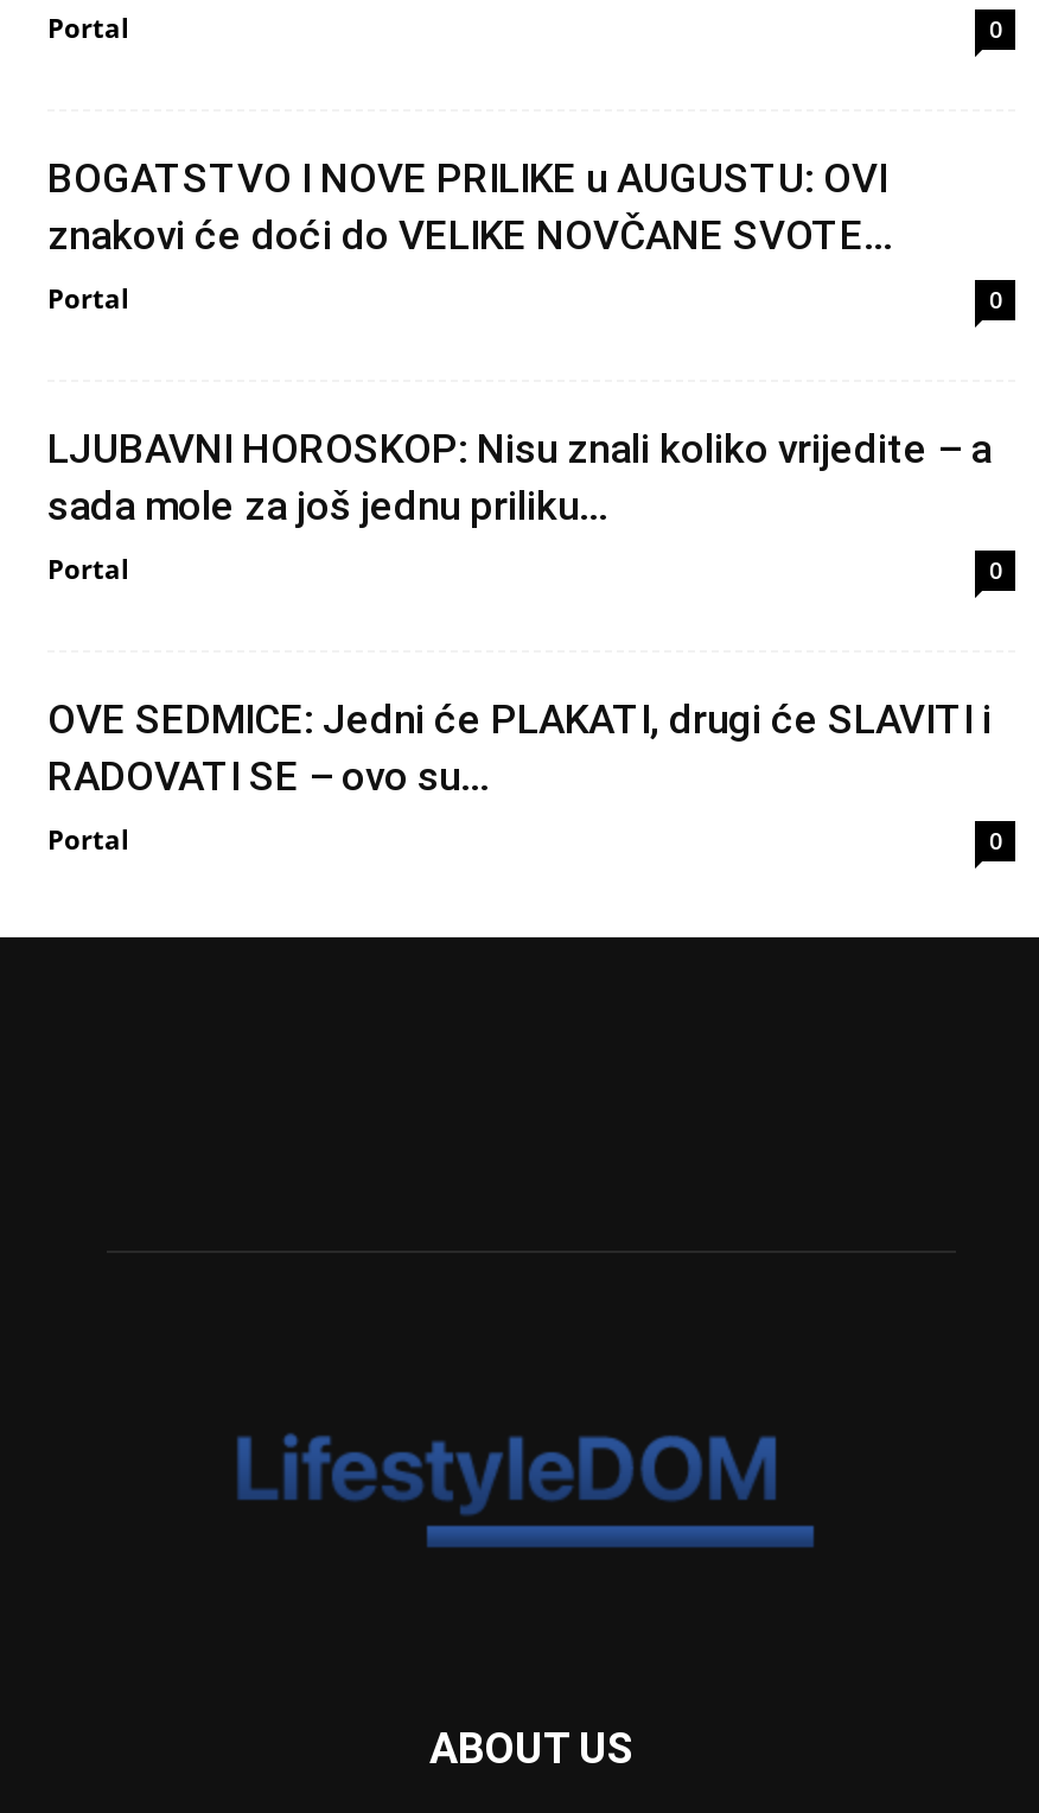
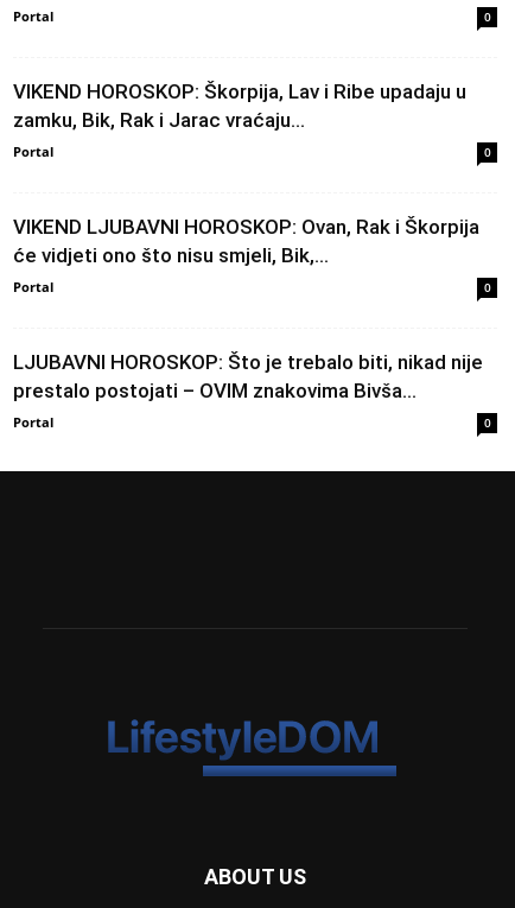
[47,155,892,259] BOGATSTVO I NOVE PRILIKE u AUGUSTU: OVI | znakovi će doći do VELIKE NOVČANE SVOTE... -> [13,80,466,132] VIKEND HOROSKOP: Škorpija, Lav i Ribe upadaju u | zamku, Bik, Rak i Jarac vraćaju...
[47,425,992,530] LJUBAVNI HOROSKOP: Nisu znali koliko vrijedite – a | sada mole za još jednu priliku... -> [13,215,479,267] VIKEND LJUBAVNI HOROSKOP: Ovan, Rak i Škorpija | će vidjeti ono što nisu smjeli, Bik,...
[47,696,992,800] OVE SEDMICE: Jedni će PLAKATI, drugi će SLAVITI i | RADOVATI SE – ovo su... -> [13,350,483,403] LJUBAVNI HOROSKOP: Što je trebalo biti, nikad nije | prestalo postojati – OVIM znakovima Bivša...

